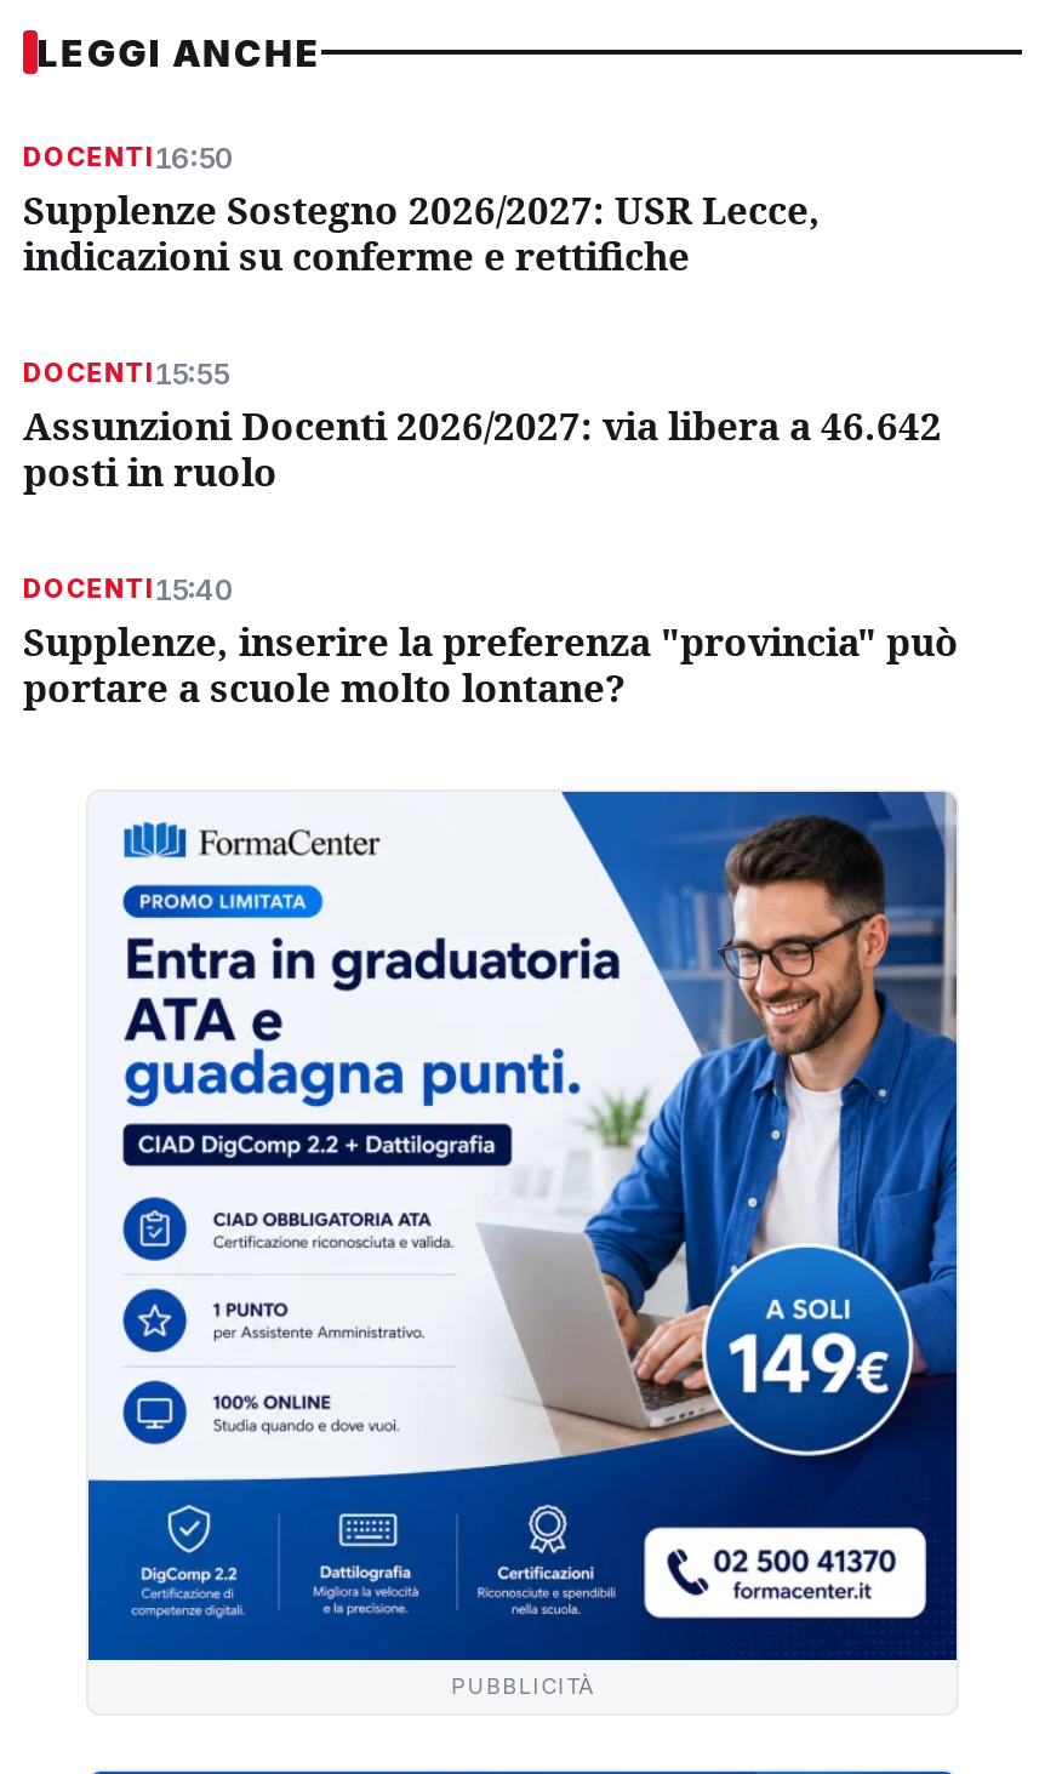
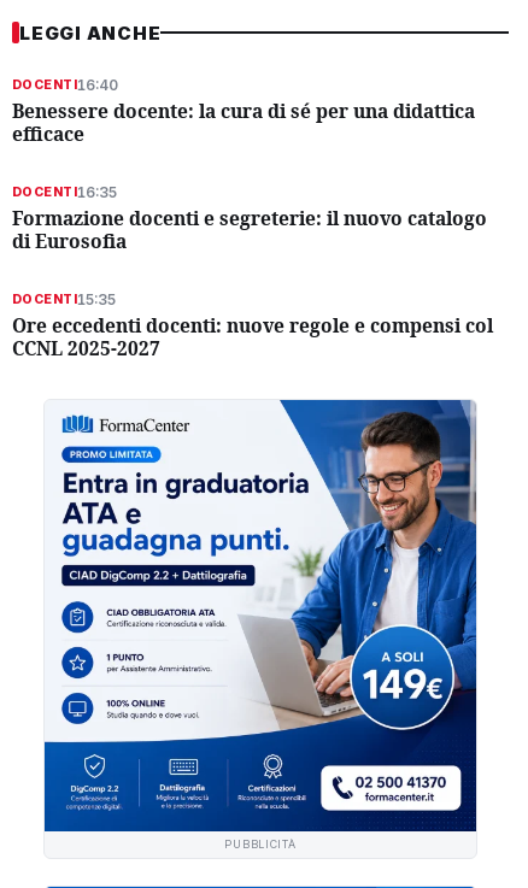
[23,139,821,282] DOCENTI16:50 | Supplenze Sostegno 2026/2027: USR Lecce, | indicazioni su conferme e rettifiche -> [12,76,475,147] DOCENTI16:40 | Benessere docente: la cura di sé per una didattica | efficace
[23,355,942,498] DOCENTI15:55 | Assunzioni Docenti 2026/2027: via libera a 46.642 | posti in ruolo -> [12,183,487,254] DOCENTI16:35 | Formazione docenti e segreterie: il nuovo catalogo | di Eurosofia
[23,571,959,714] DOCENTI15:40 | Supplenze, inserire la preferenza "provincia" può | portare a scuole molto lontane? -> [12,290,493,361] DOCENTI15:35 | Ore eccedenti docenti: nuove regole e compensi col | CCNL 2025-2027

